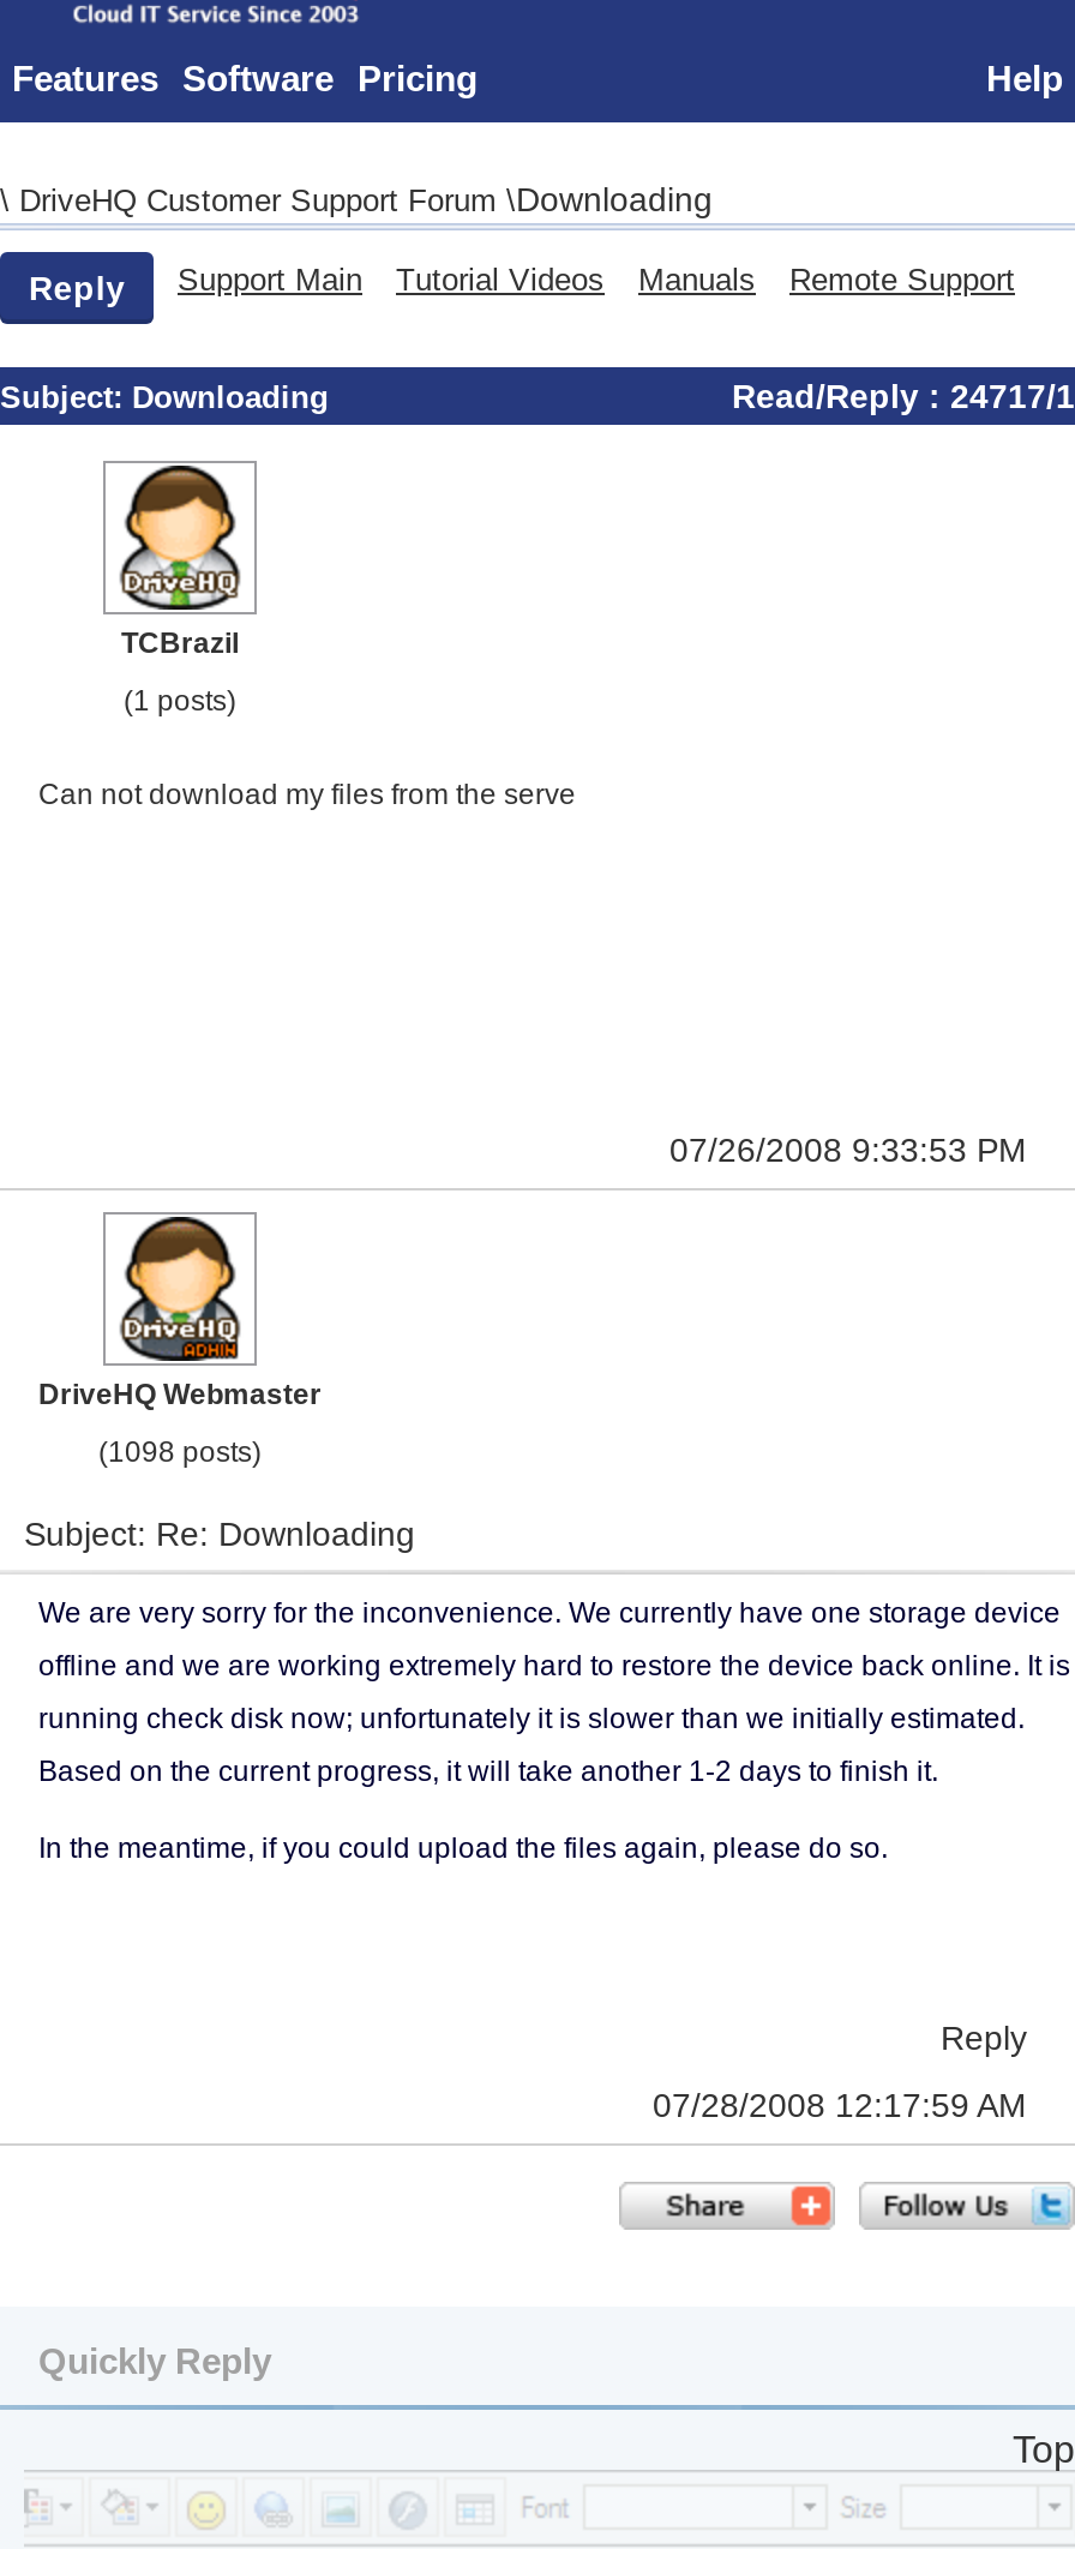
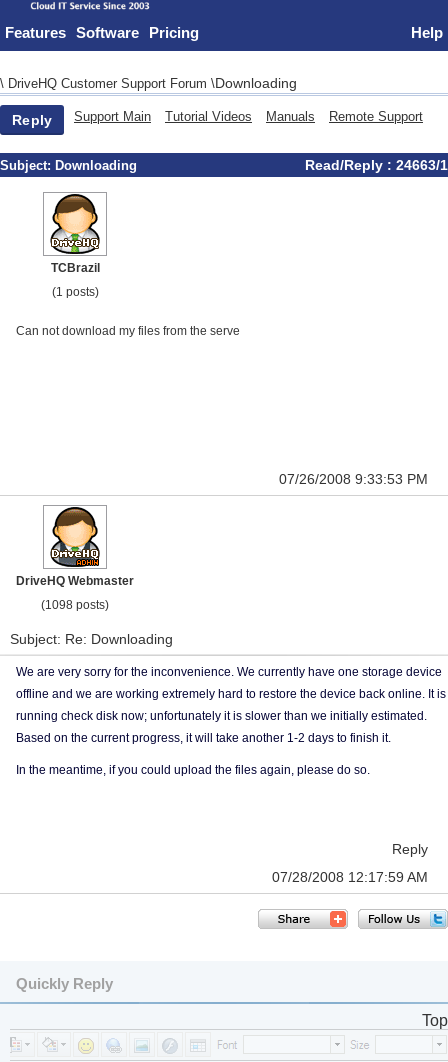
[732,377,1075,415] Read/Reply : 24717/1 -> [305,157,448,173] Read/Reply : 24663/1

